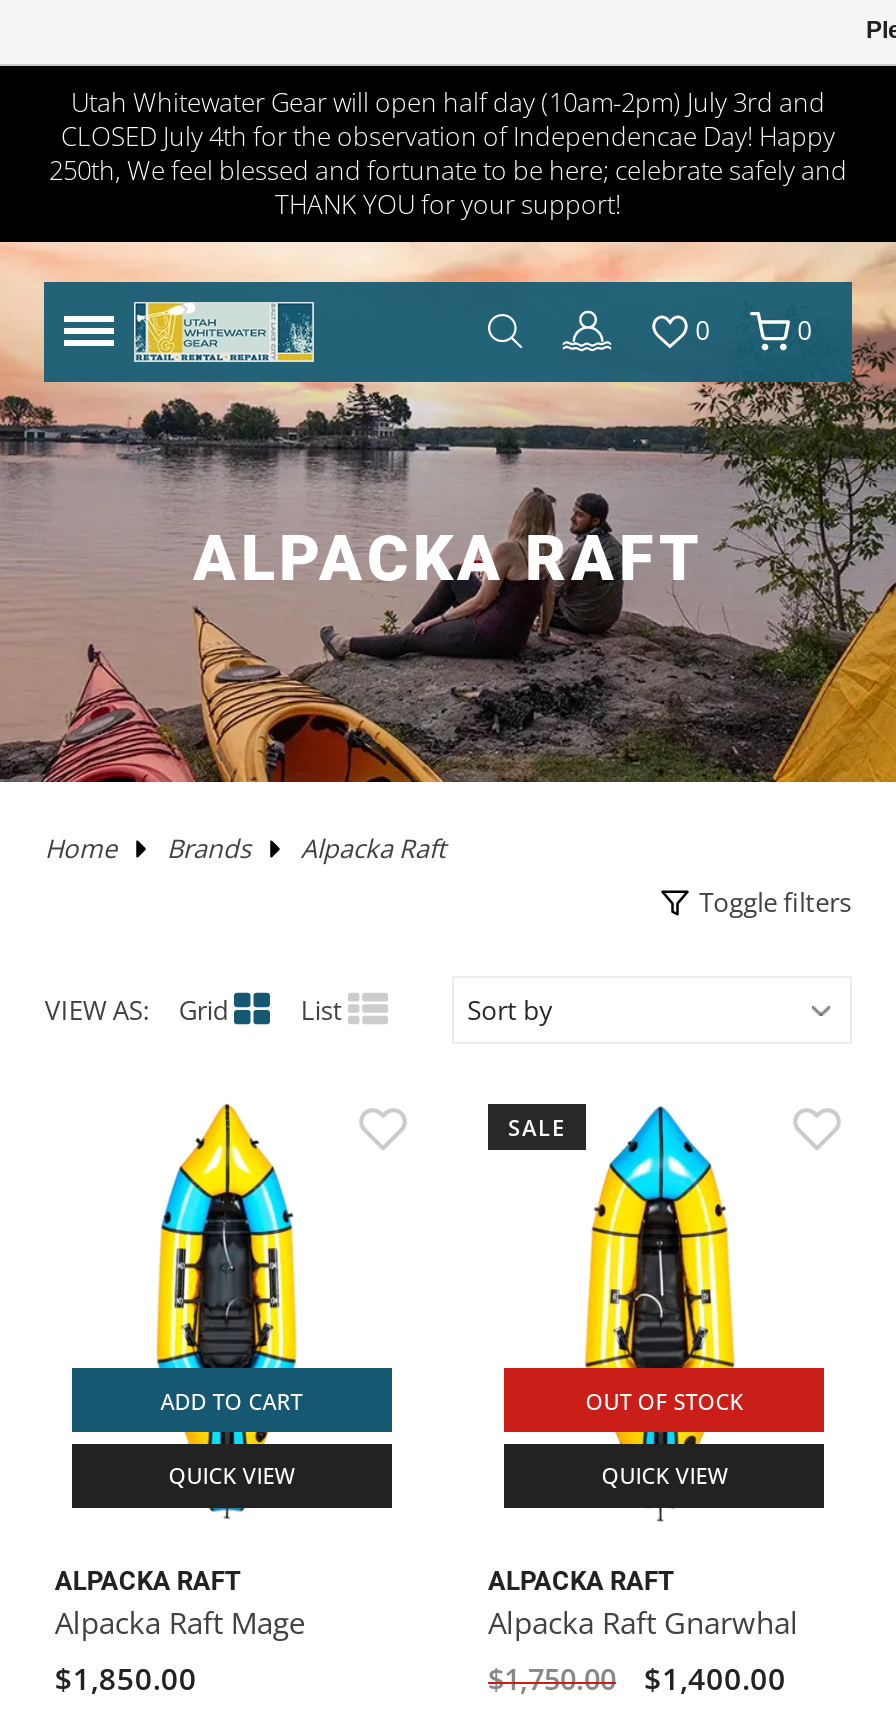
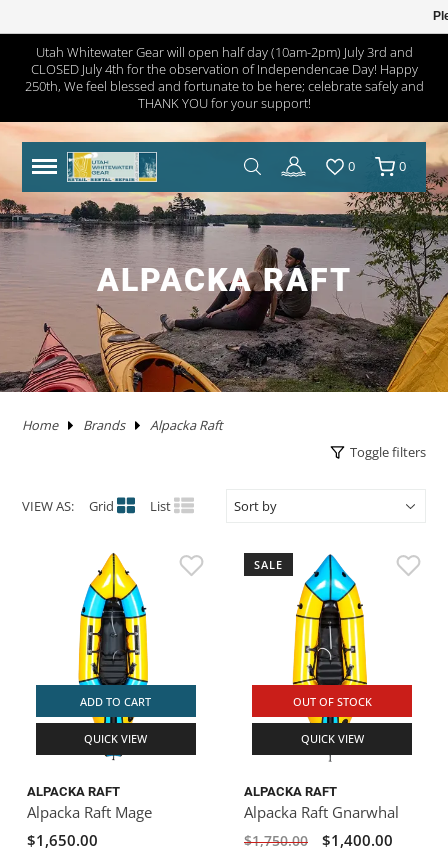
[55,1658,197,1698] $1,850.00 -> [27,830,98,850] $1,650.00

